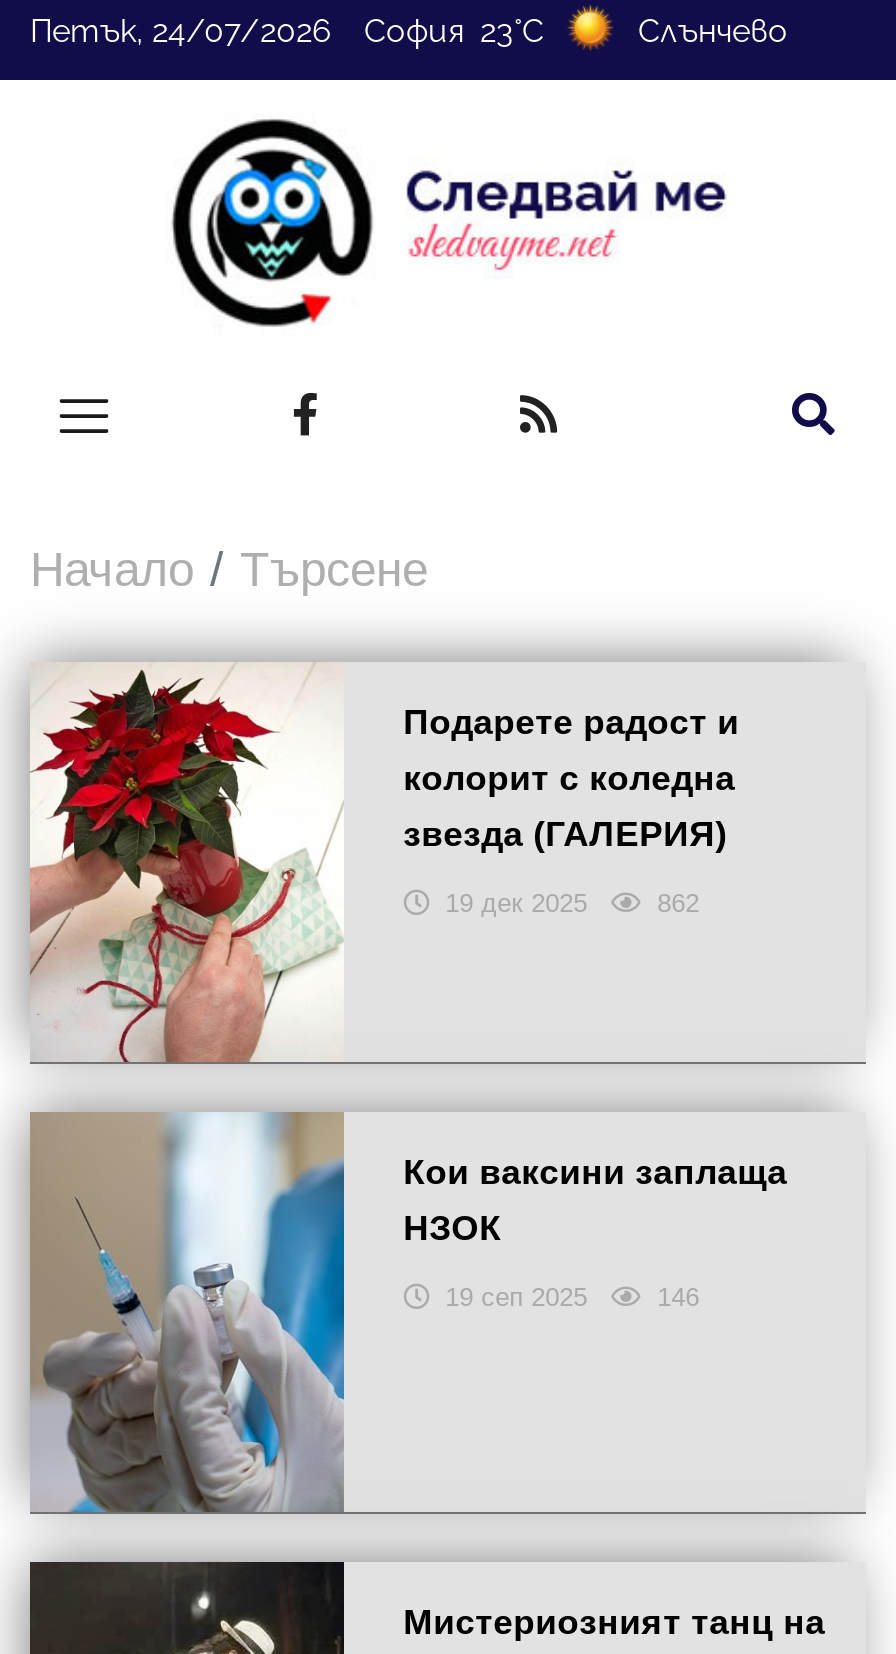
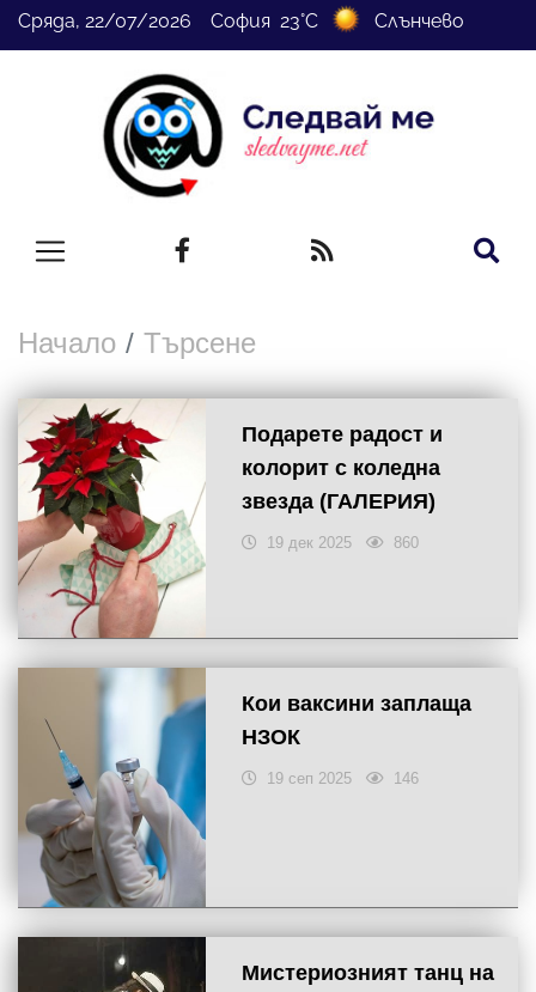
[30,12,788,50] Петък, 24/07/2026 София 23°C Слънчево -> [18,10,464,33] Сряда, 22/07/2026 София 23°C Слънчево
[657,888,699,918] 862 -> [393,534,418,552] 860

